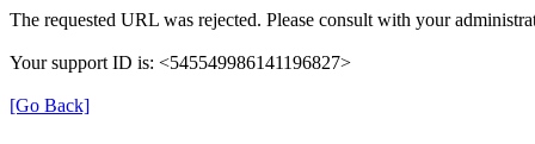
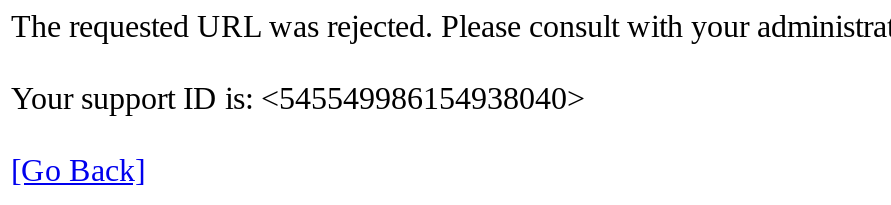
[10,52,351,73] Your support ID is: <545549986141196827> -> [11,81,585,115] Your support ID is: <545549986154938040>

